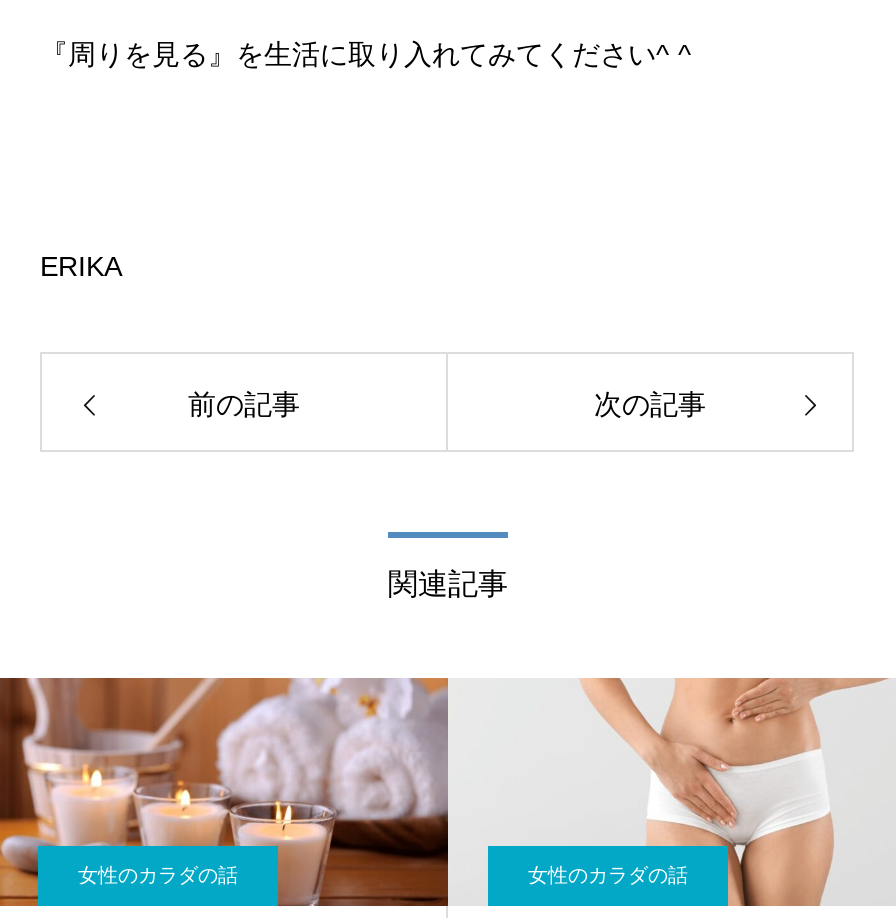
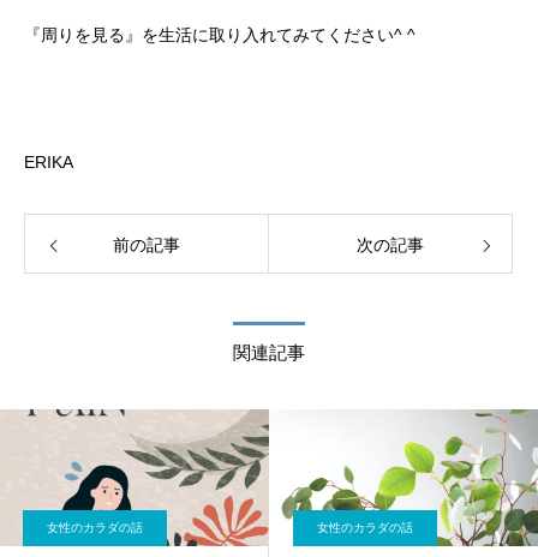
[6,676,450,908] [image] -> [4,409,269,547] [image]
[470,676,890,908] [image] -> [281,409,534,547] [image]

